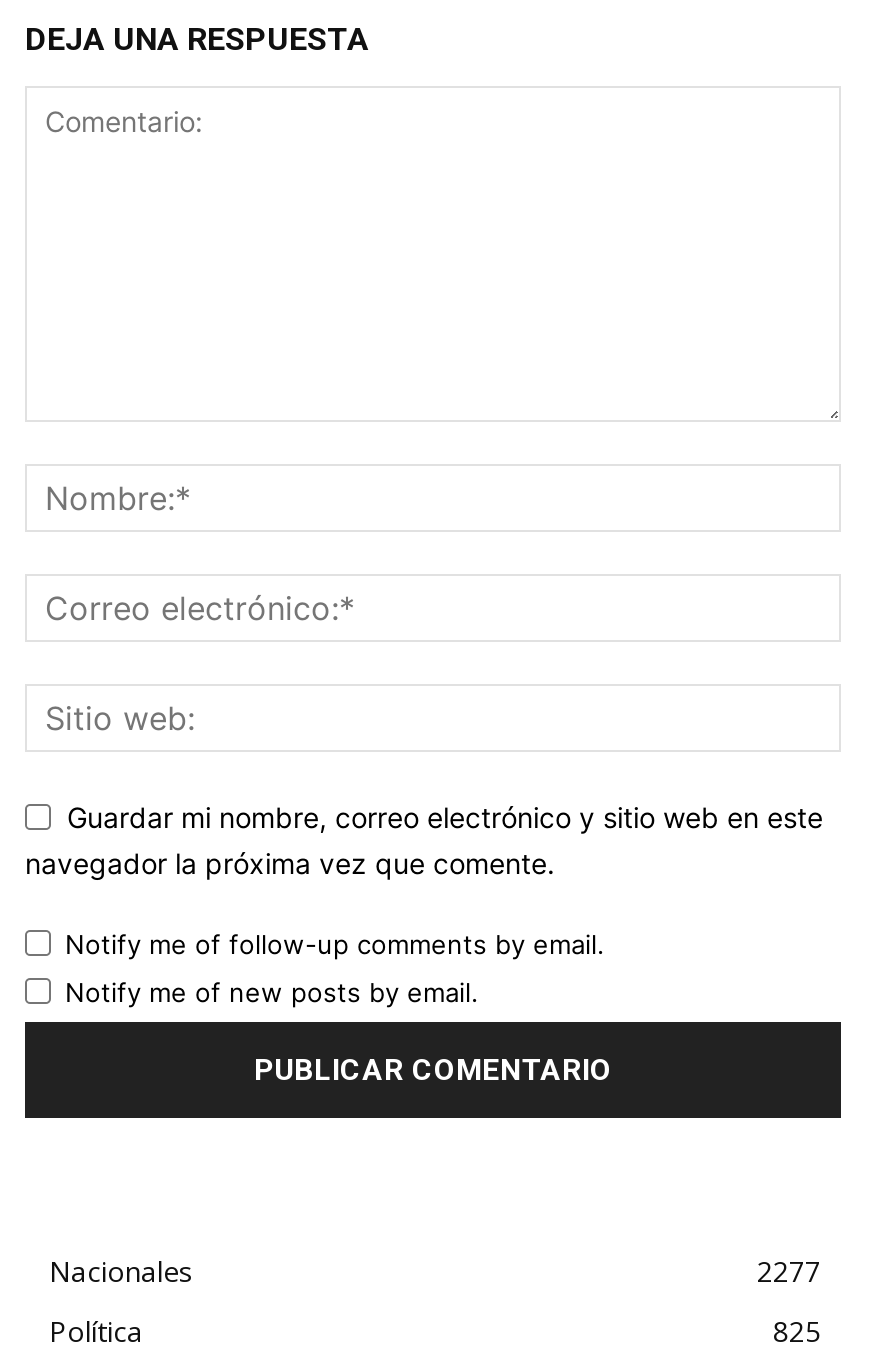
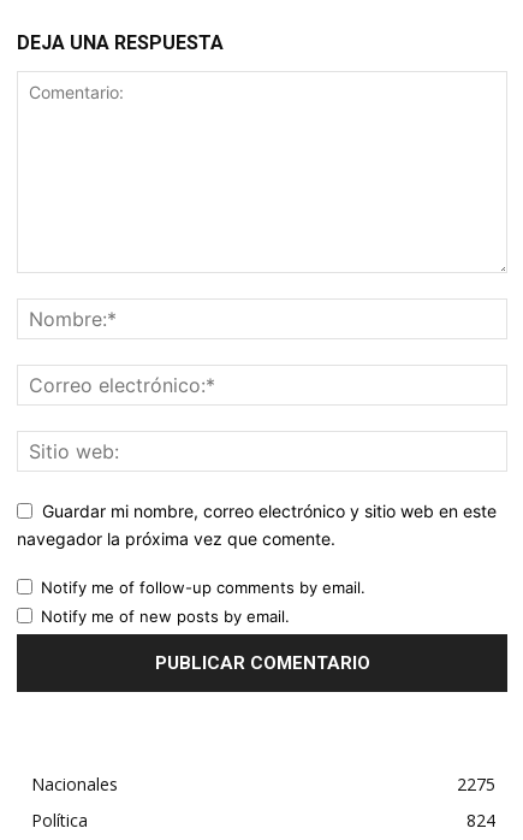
[757,1252,821,1290] 2277 -> [457,773,495,796] 2275
[773,1312,821,1350] 825 -> [466,809,495,832] 824

